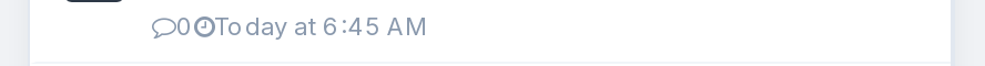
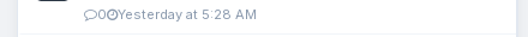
[214,11,427,42] Today at 6:45 AM -> [118,6,257,23] Yesterday at 5:28 AM

